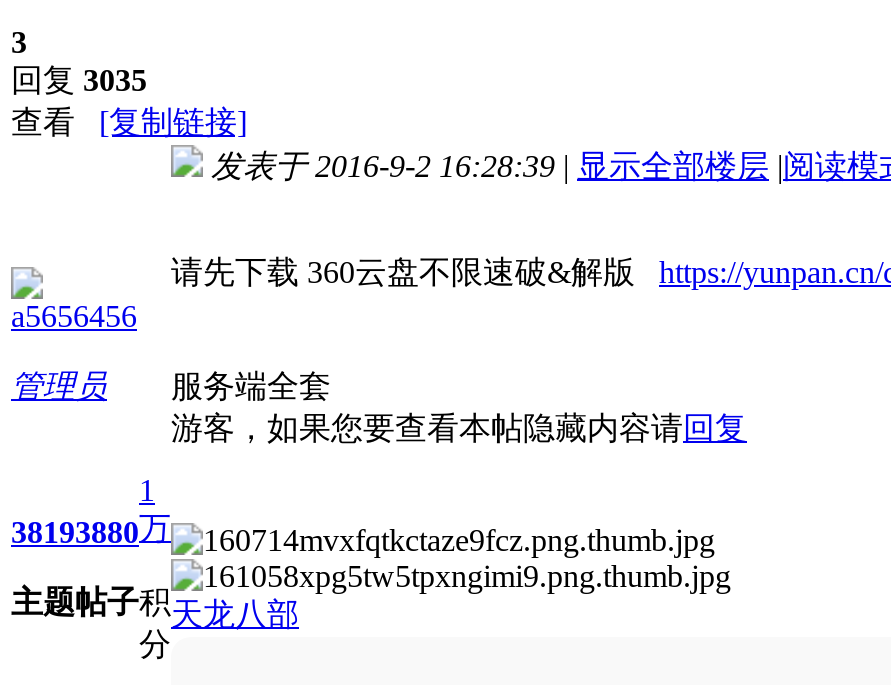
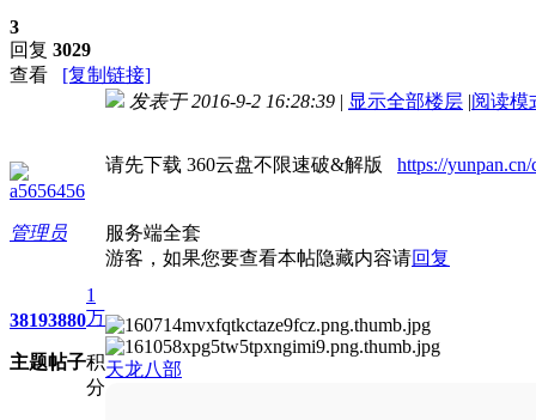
[11,62,147,96] 回复3035 -> [10,39,91,59] 回复3029

